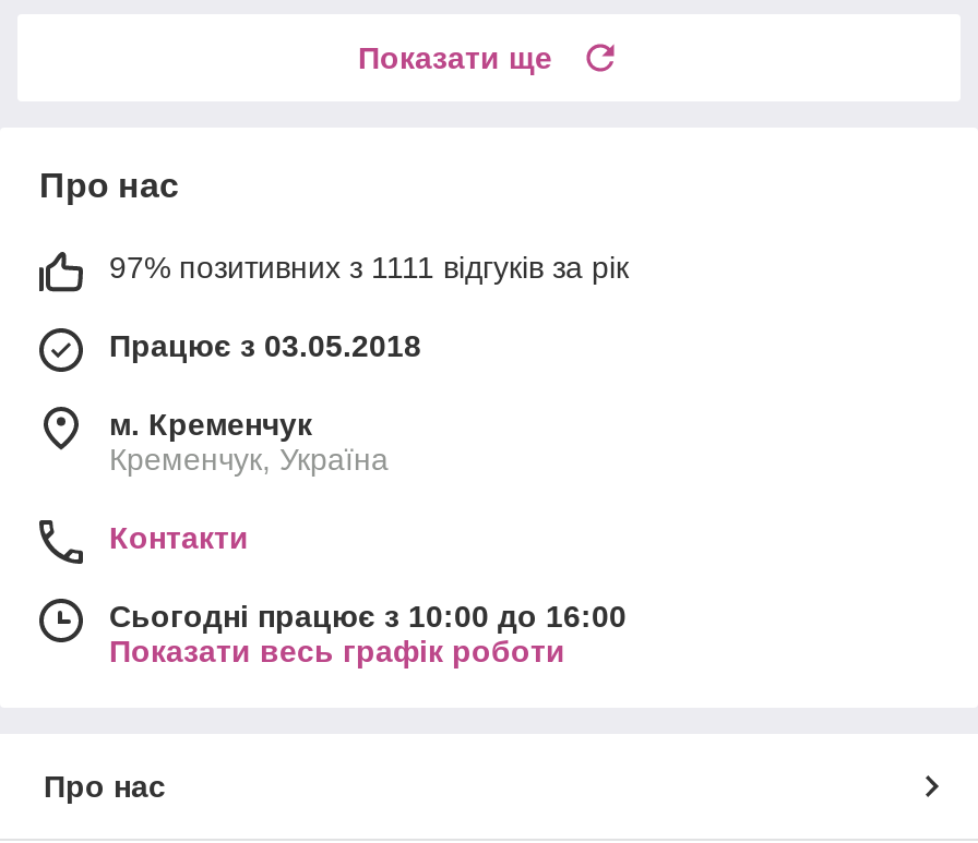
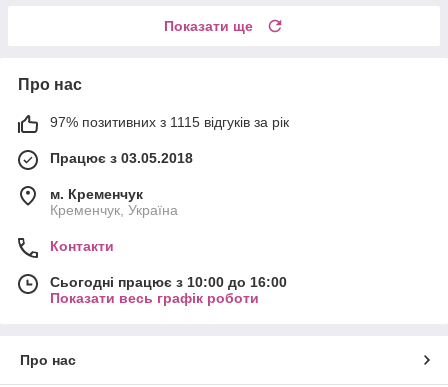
[109,249,629,284] 97% позитивних з 1111 відгуків за рік -> [50,114,289,130] 97% позитивних з 1115 відгуків за рік

